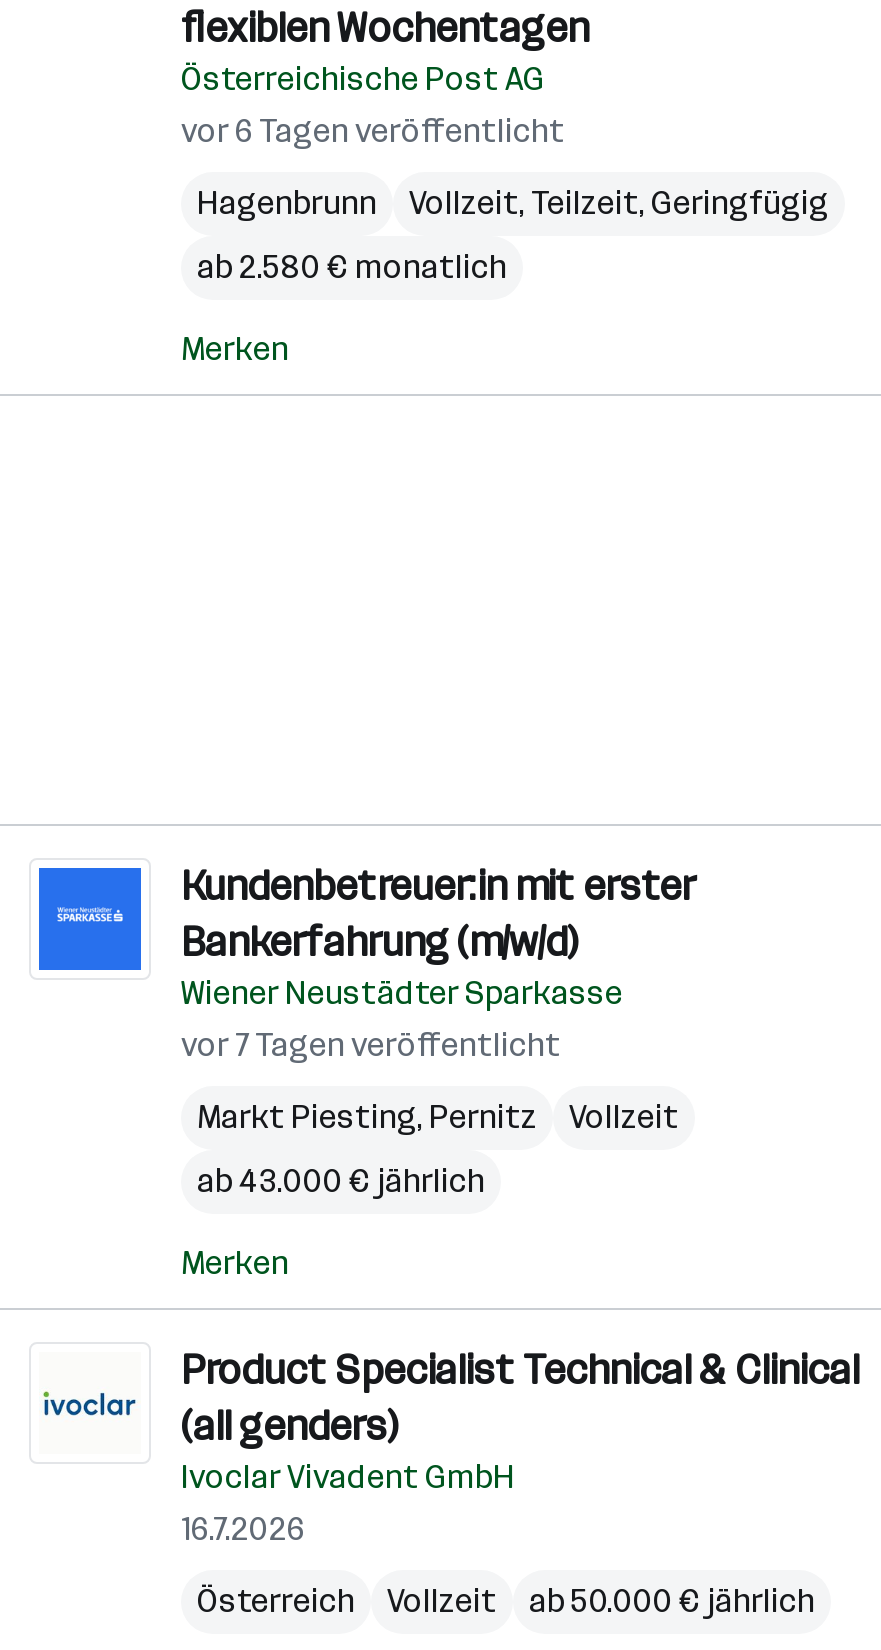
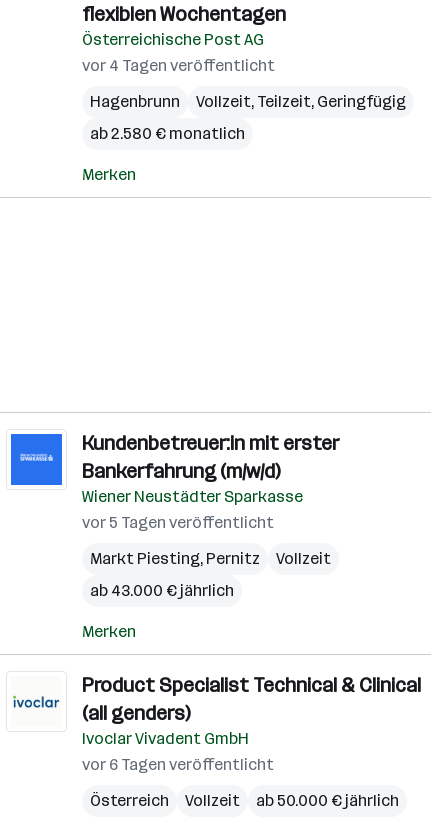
none -> [82,56,275,75] vor 4 Tagen veröffentlicht
moved [181,112,565,150] -> [82,755,274,774]: vor 6 Tagen veröffentlicht
[181,1026,561,1064] vor 7 Tagen veröffentlicht -> [82,513,274,532] vor 5 Tagen veröffentlicht
[181,1510,305,1548] 16.7.2026 -> none

